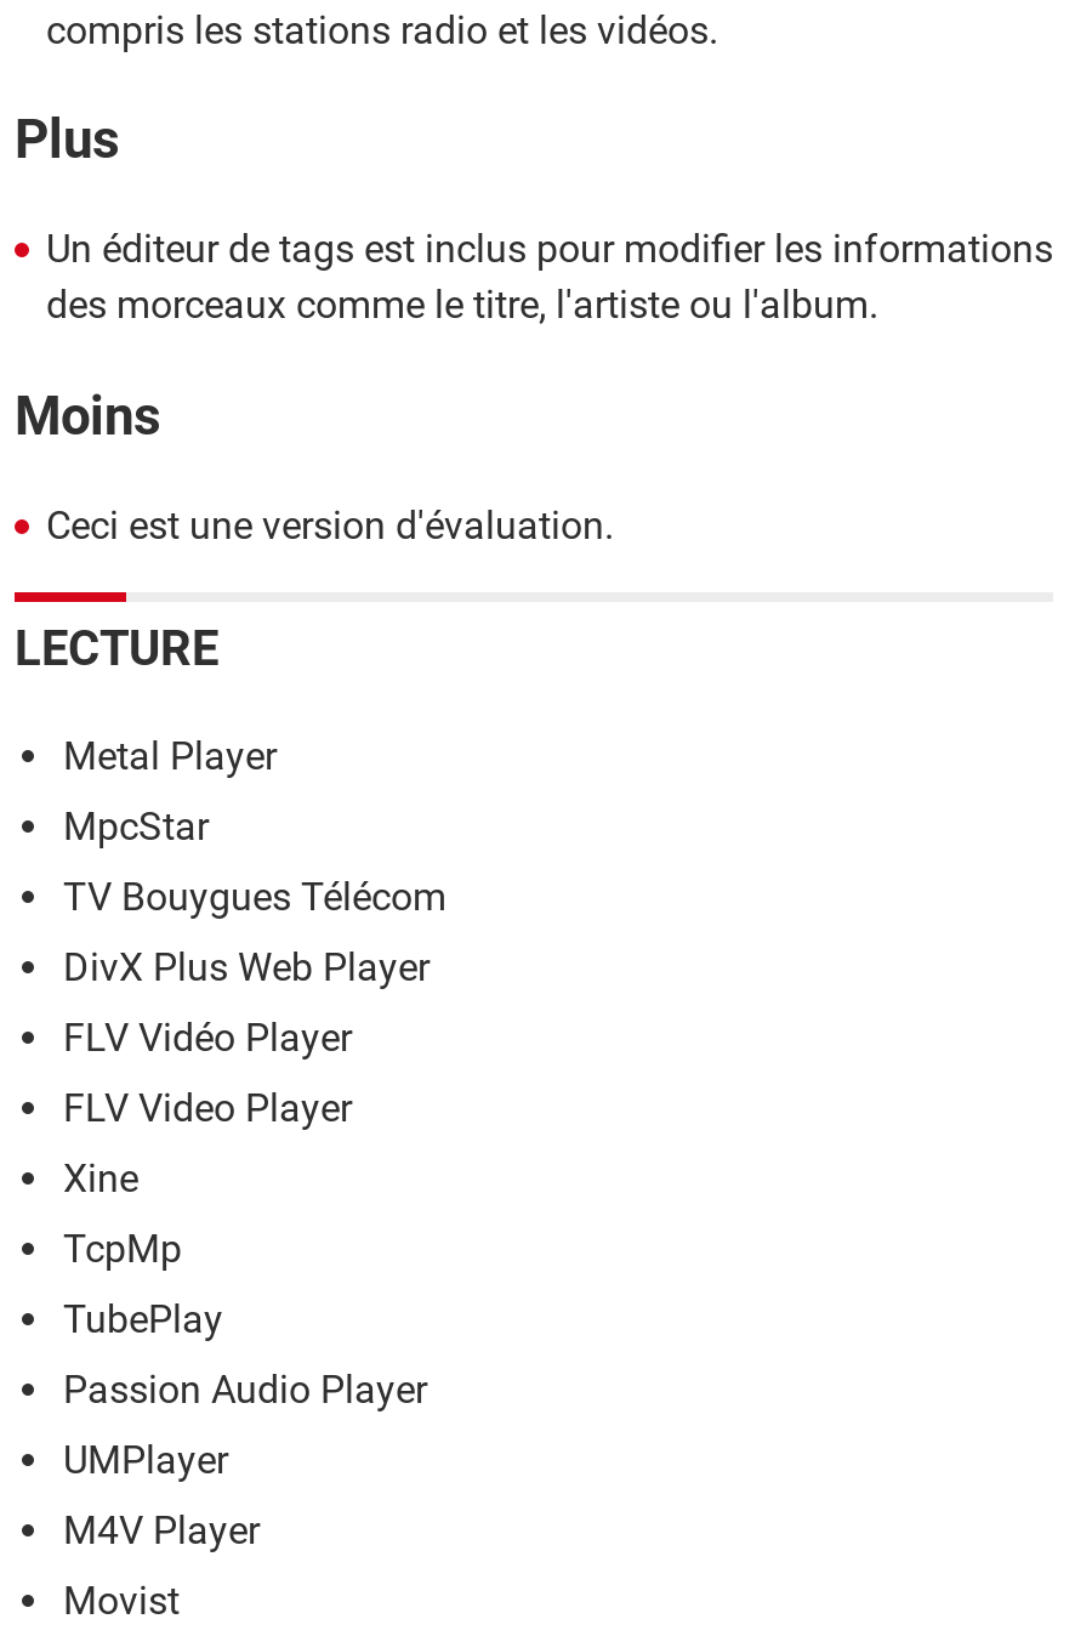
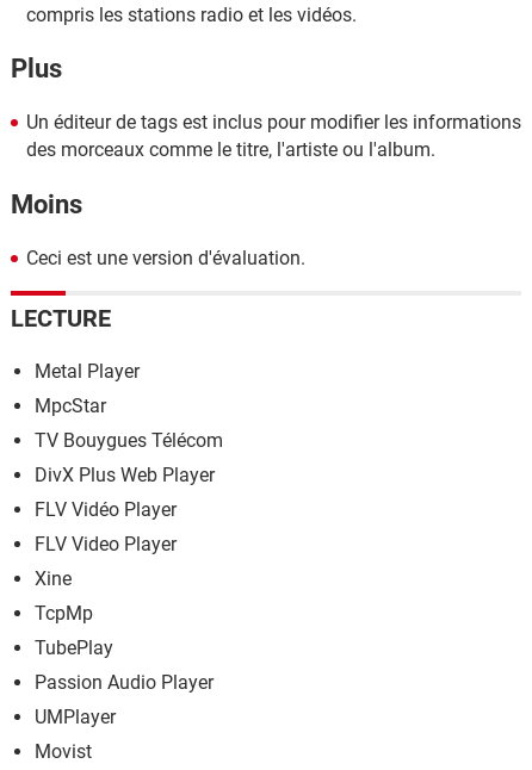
[63,1509,260,1555] M4V Player -> none

